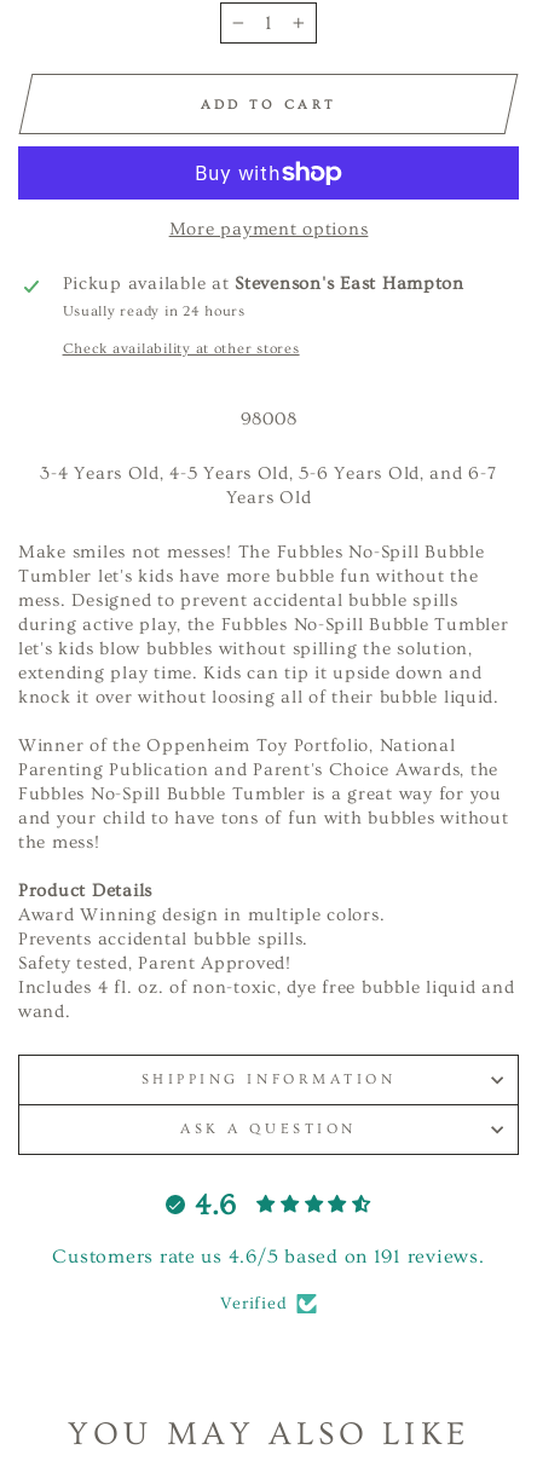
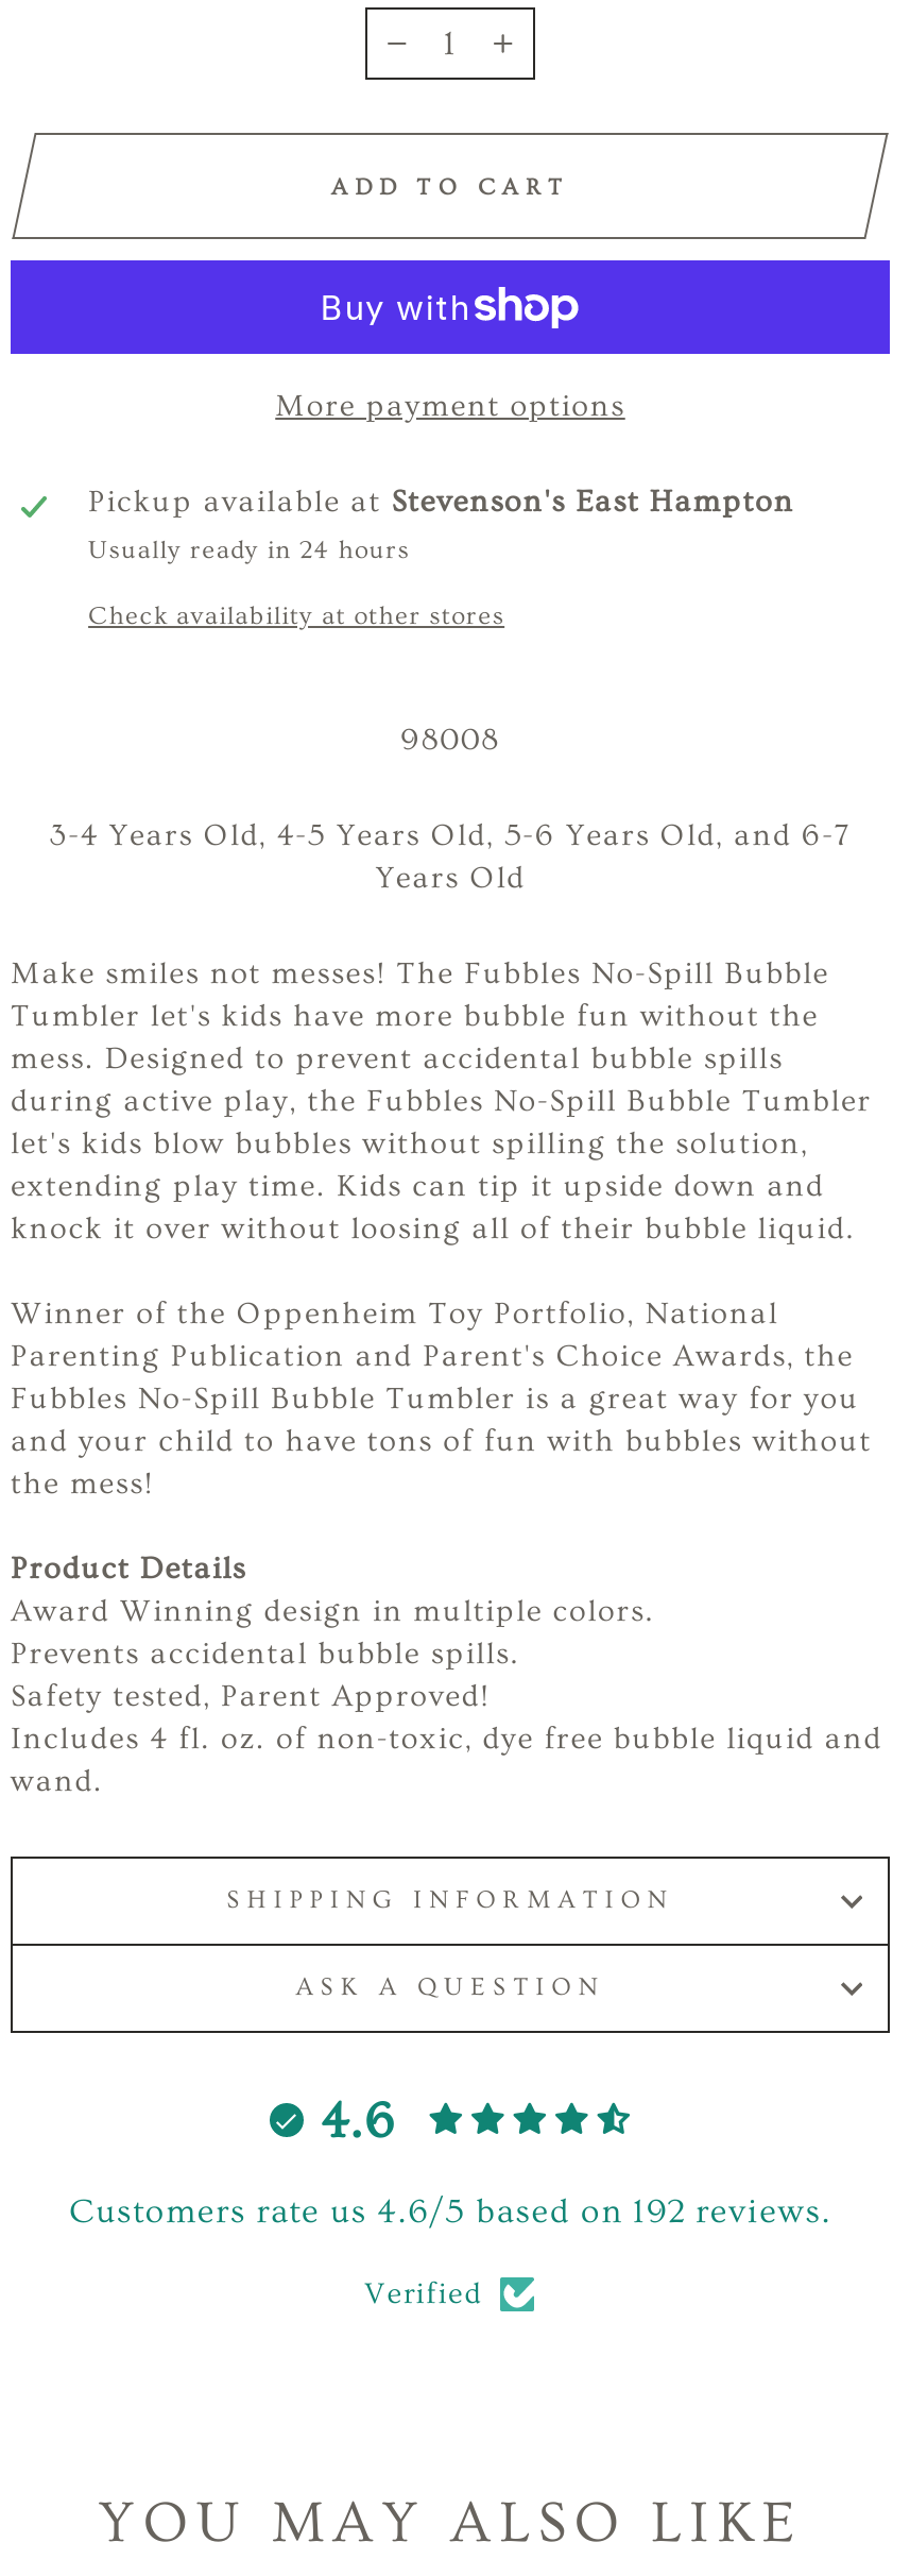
[52,1246,485,1268] Customers rate us 4.6/5 based on 191 reviews. -> [69,2193,832,2231] Customers rate us 4.6/5 based on 192 reviews.

